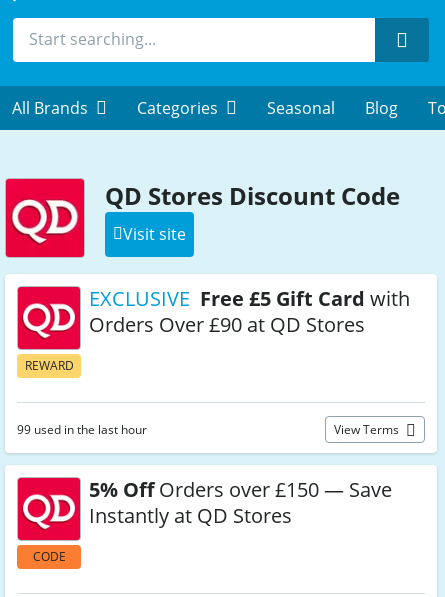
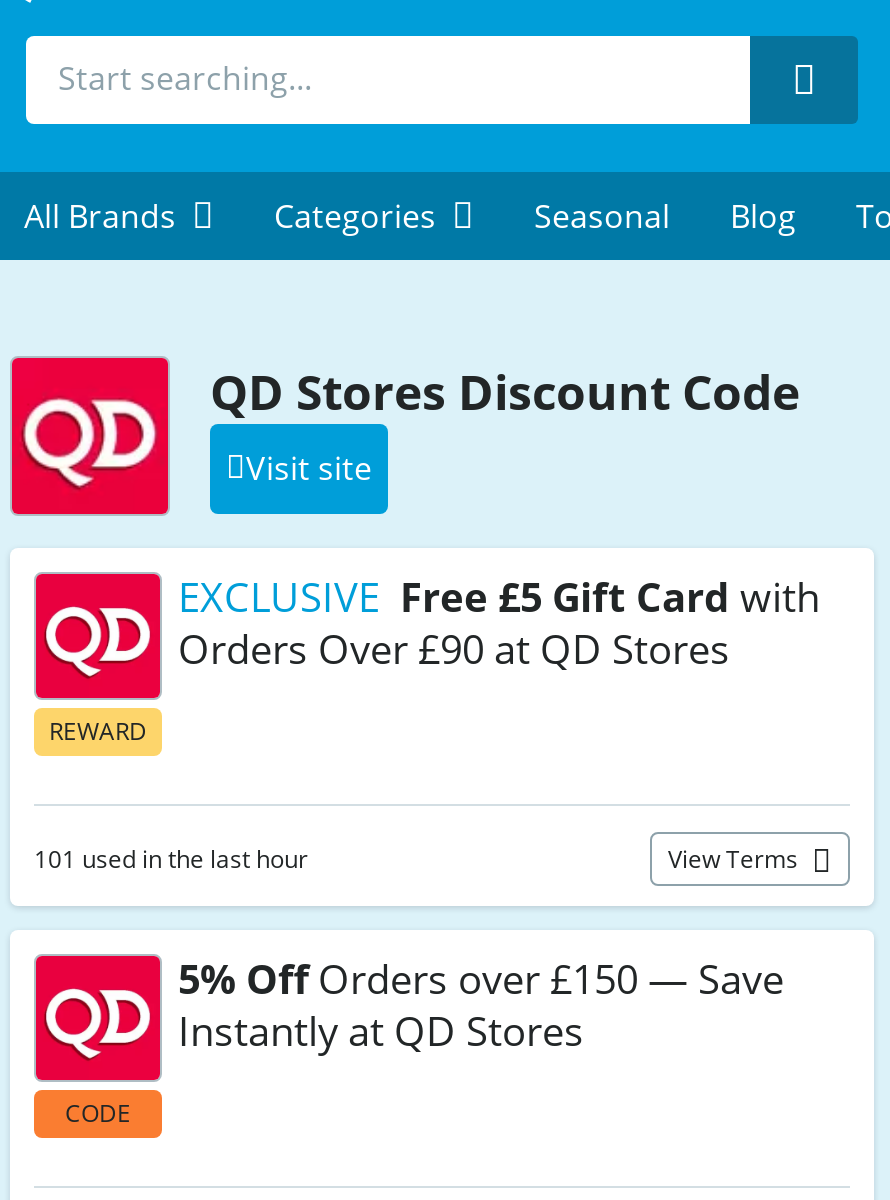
[17,421,147,438] 99 used in the last hour -> [34,842,308,876] 101 used in the last hour

